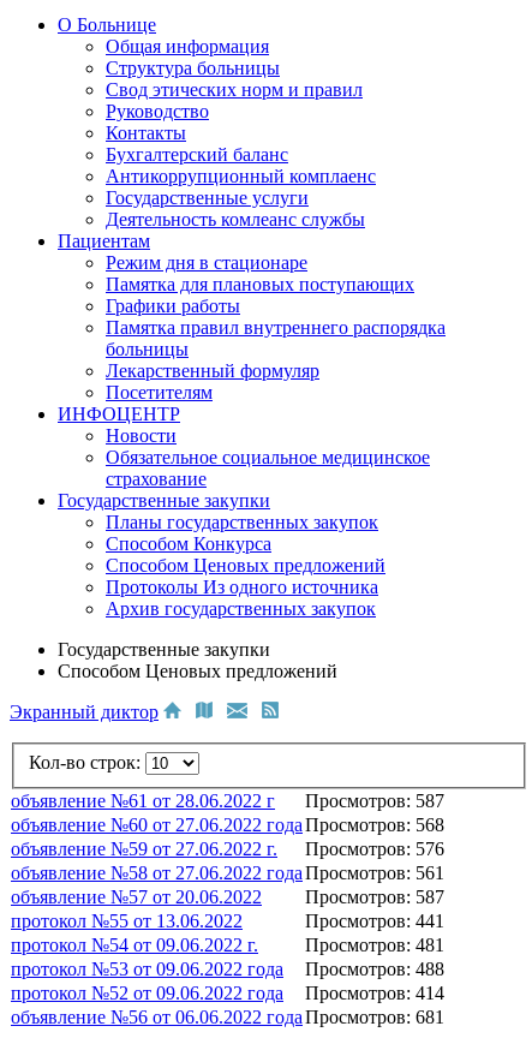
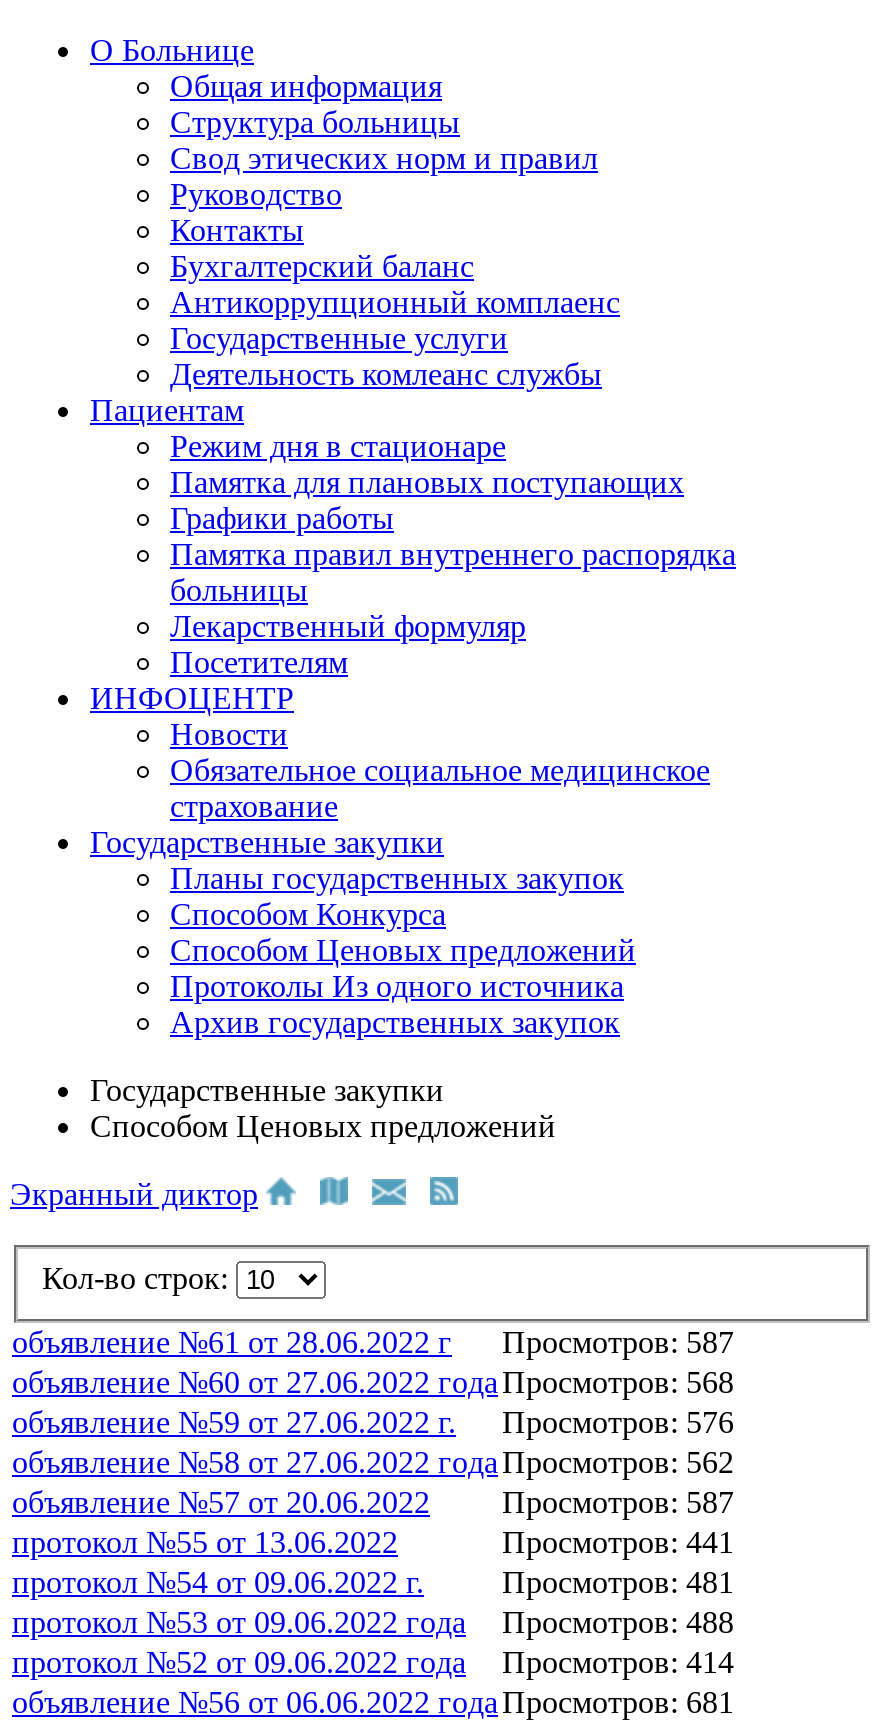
[11,862,444,883] объявление №58 от 27.06.2022 года Просмотров: 561 -> [12,1444,734,1478] объявление №58 от 27.06.2022 года Просмотров: 562

